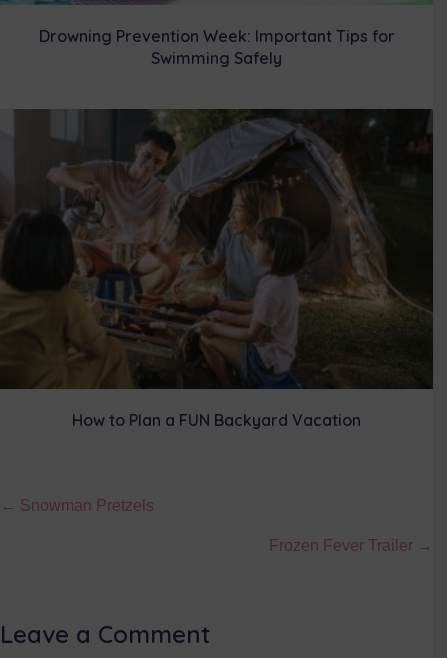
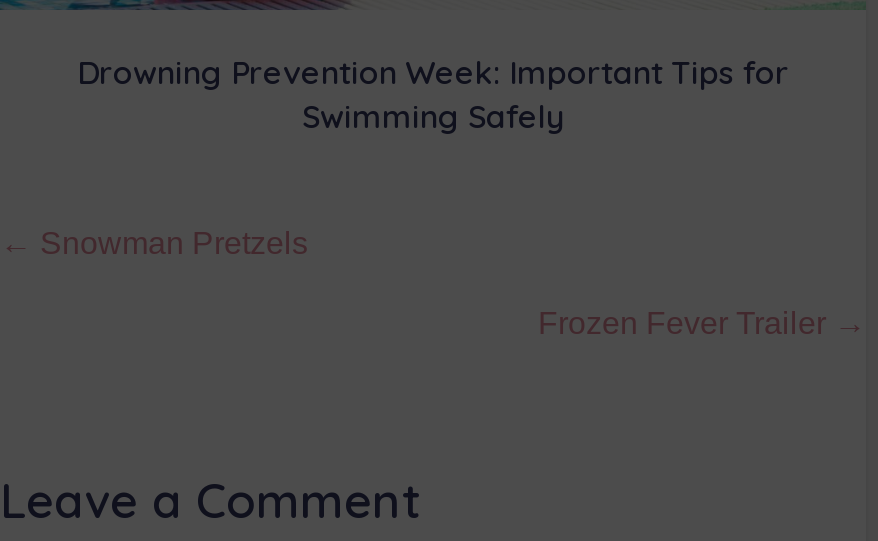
[3,108,434,430] [image] | How to Plan a FUN Backyard Vacation -> none

